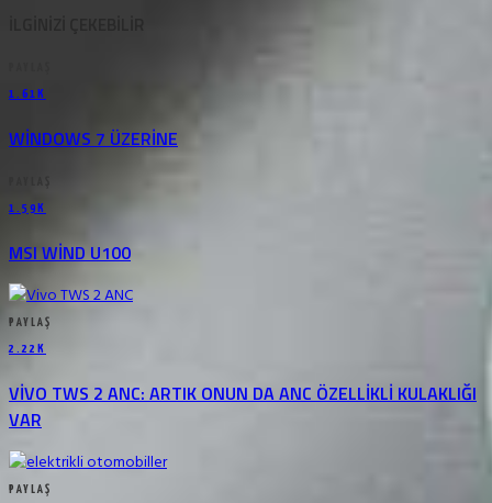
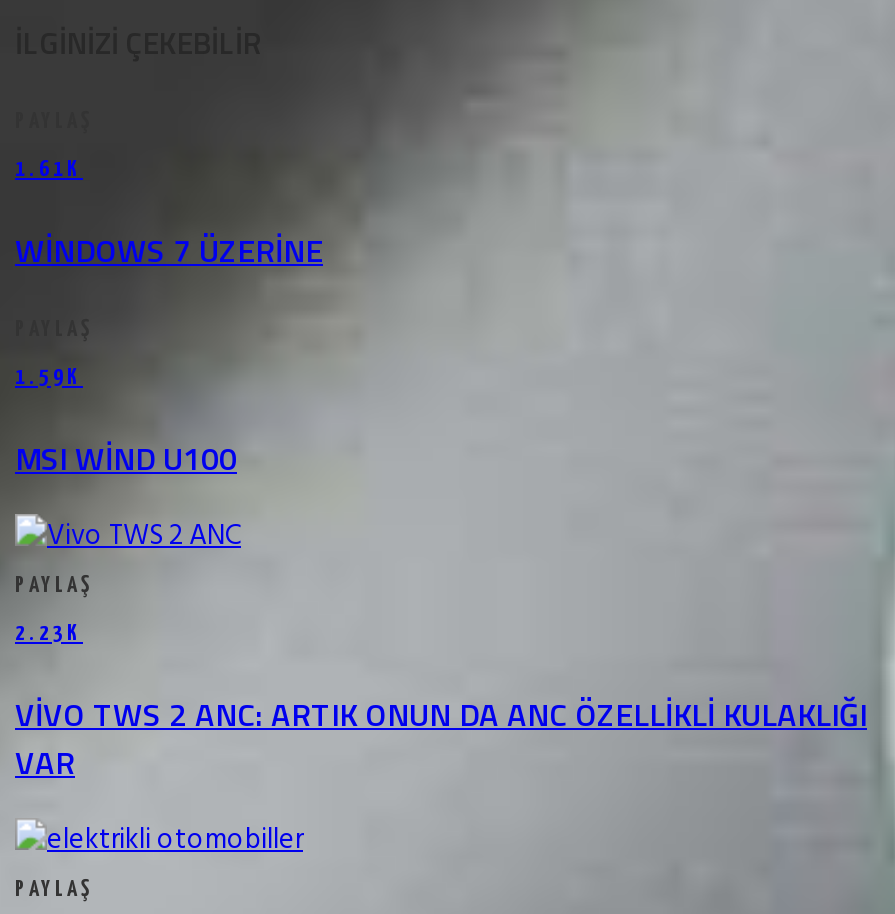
[9,342,46,355] 2.22K -> [15,622,83,644] 2.23K

